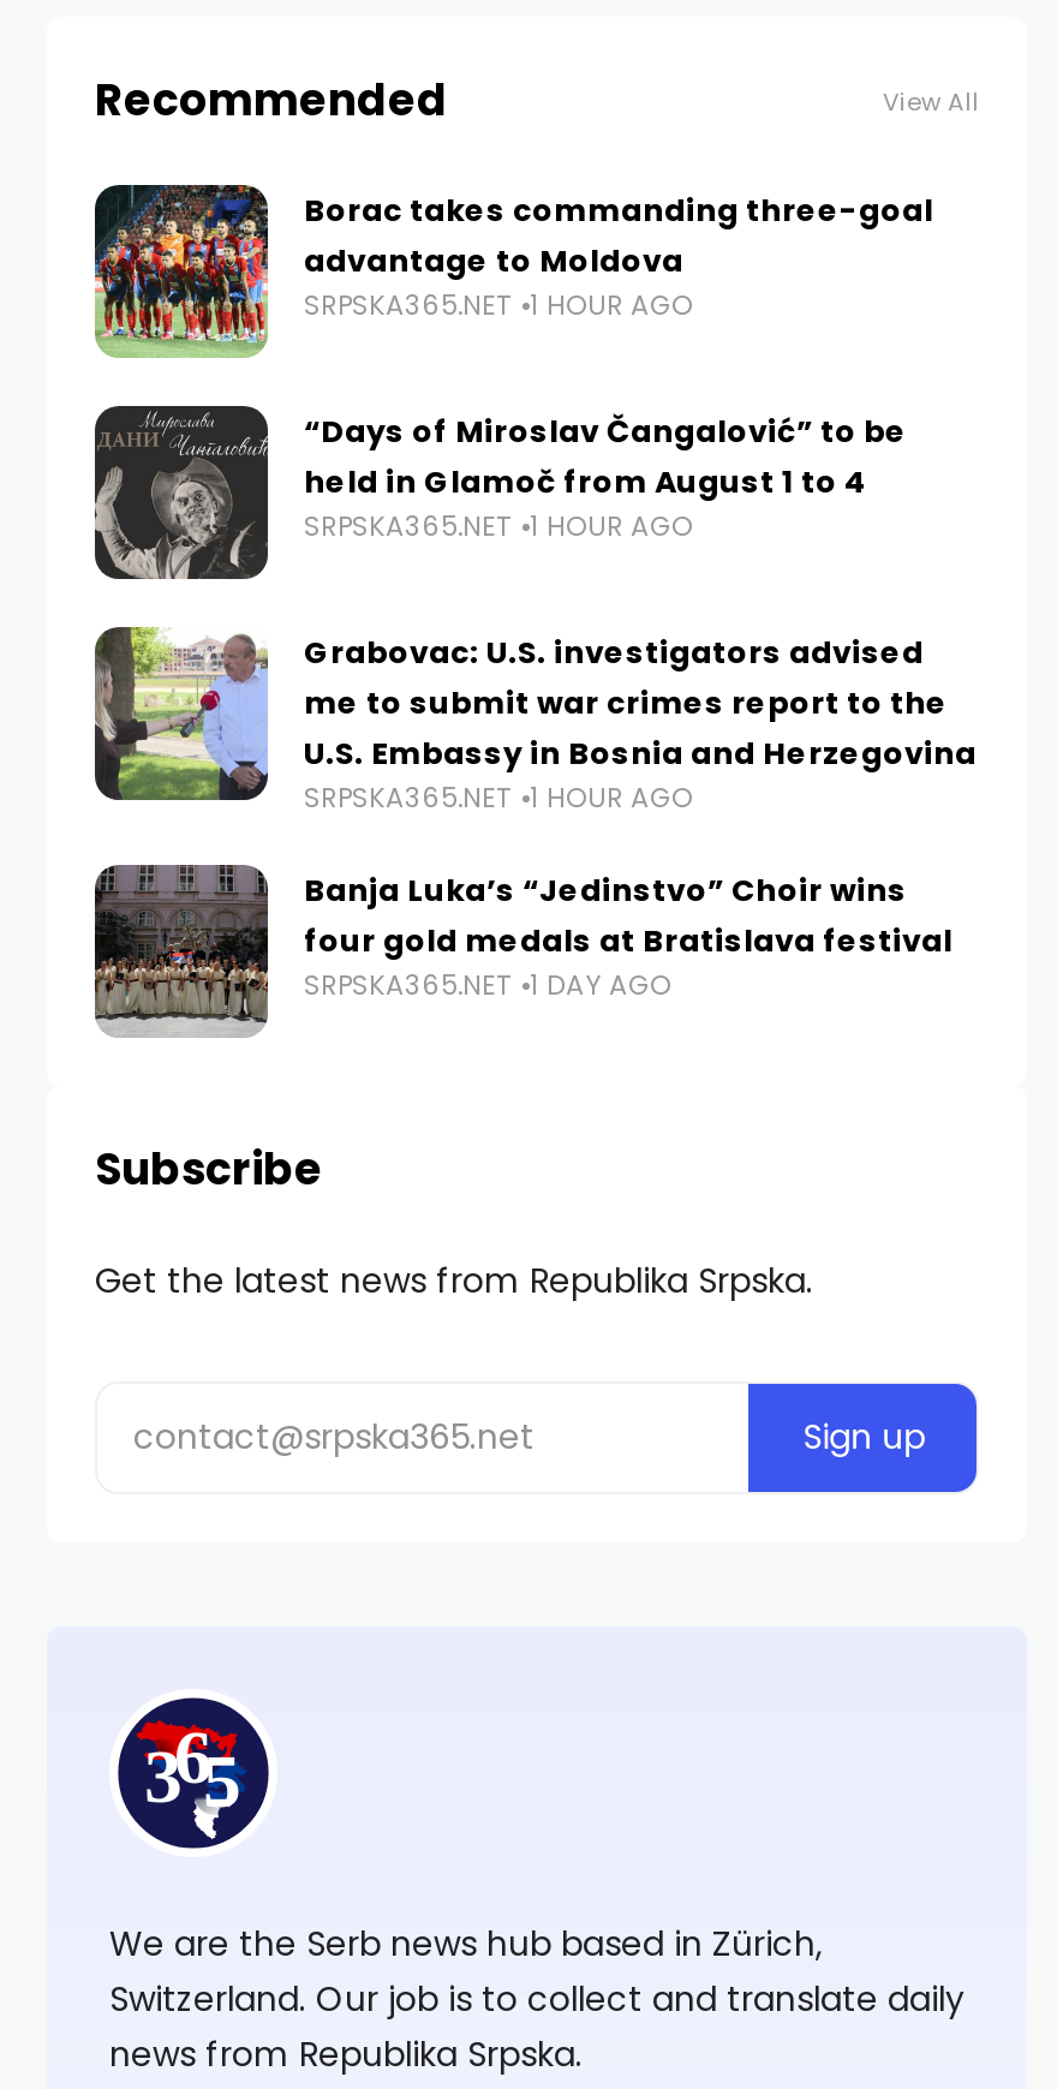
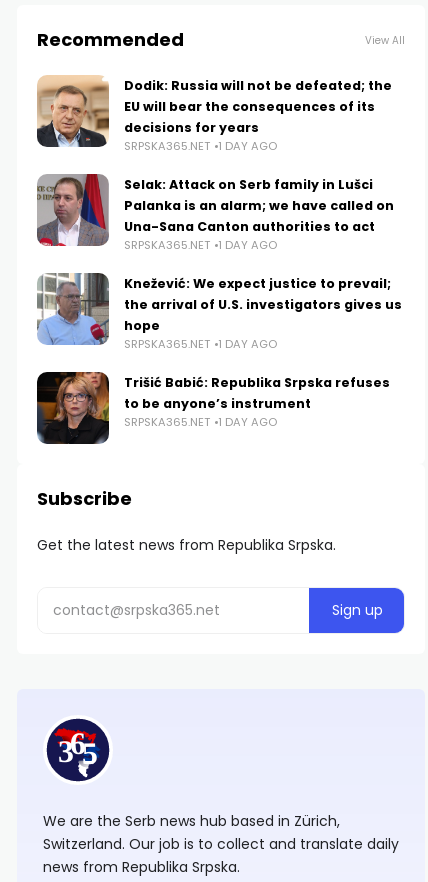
[92,183,933,360] [image] | Borac takes commanding three-goal | advantage to Moldova | SRPSKA365.NET 1 HOUR AGO -> [36,75,392,154] [image] | Dodik: Russia will not be defeated; the | EU will bear the consequences of its | decisions for years | SRPSKA365.NET 1 DAY AGO
[95,404,907,581] [image] | “Days of Miroslav Čangalović” to be | held in Glamoč from August 1 to 4 | SRPSKA365.NET 1 HOUR AGO -> [37,173,394,253] [image] | Selak: Attack on Serb family in Lušci | Palanka is an alarm; we have called on | Una-Sana Canton authorities to act | SRPSKA365.NET 1 DAY AGO
[92,627,977,817] [image] | Grabovac: U.S. investigators advised | me to submit war crimes report to the | U.S. Embassy in Bosnia and Herzegovina | SRPSKA365.NET 1 HOUR AGO -> [37,272,402,352] [image] | Knežević: We expect justice to prevail; | the arrival of U.S. investigators gives us | hope | SRPSKA365.NET 1 DAY AGO
[95,863,953,1038] [image] | Banja Luka’s “Jedinstvo” Choir wins | four gold medals at Bratislava festival -> [37,371,390,445] [image] | Trišić Babić: Republika Srpska refuses | to be anyone’s instrument

